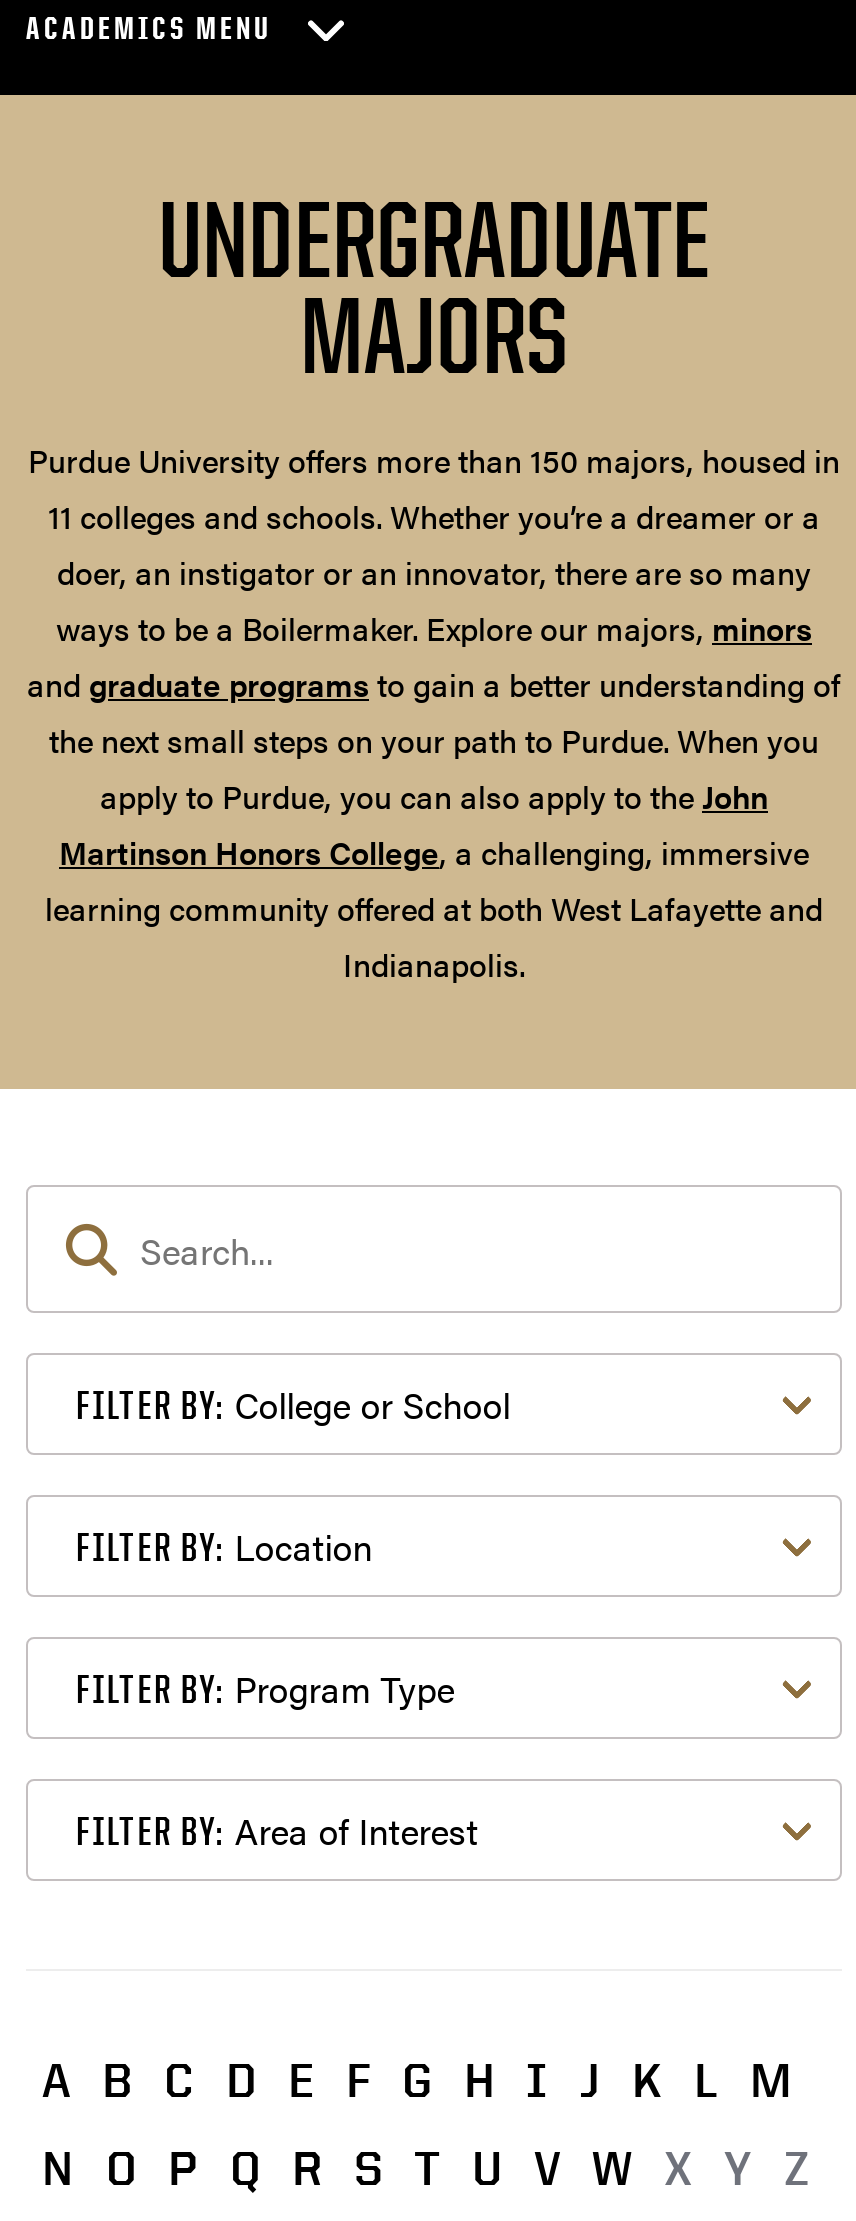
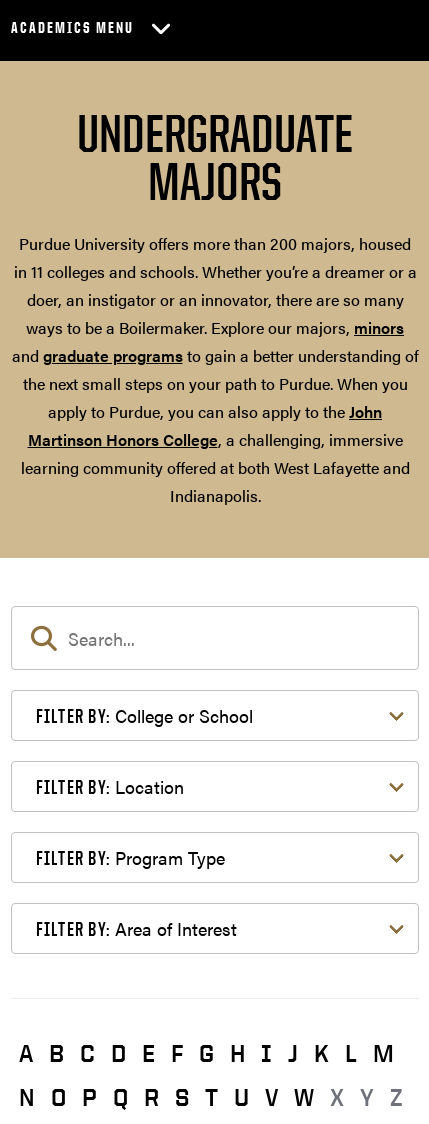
[28,437,840,539] Purdue University offers more than 150 majors, housed in | 11 colleges and schools. Whether you’re a dreamer or a -> [13,232,416,283] Purdue University offers more than 200 majors, housed | in 11 colleges and schools. Whether you’re a dreamer or a

